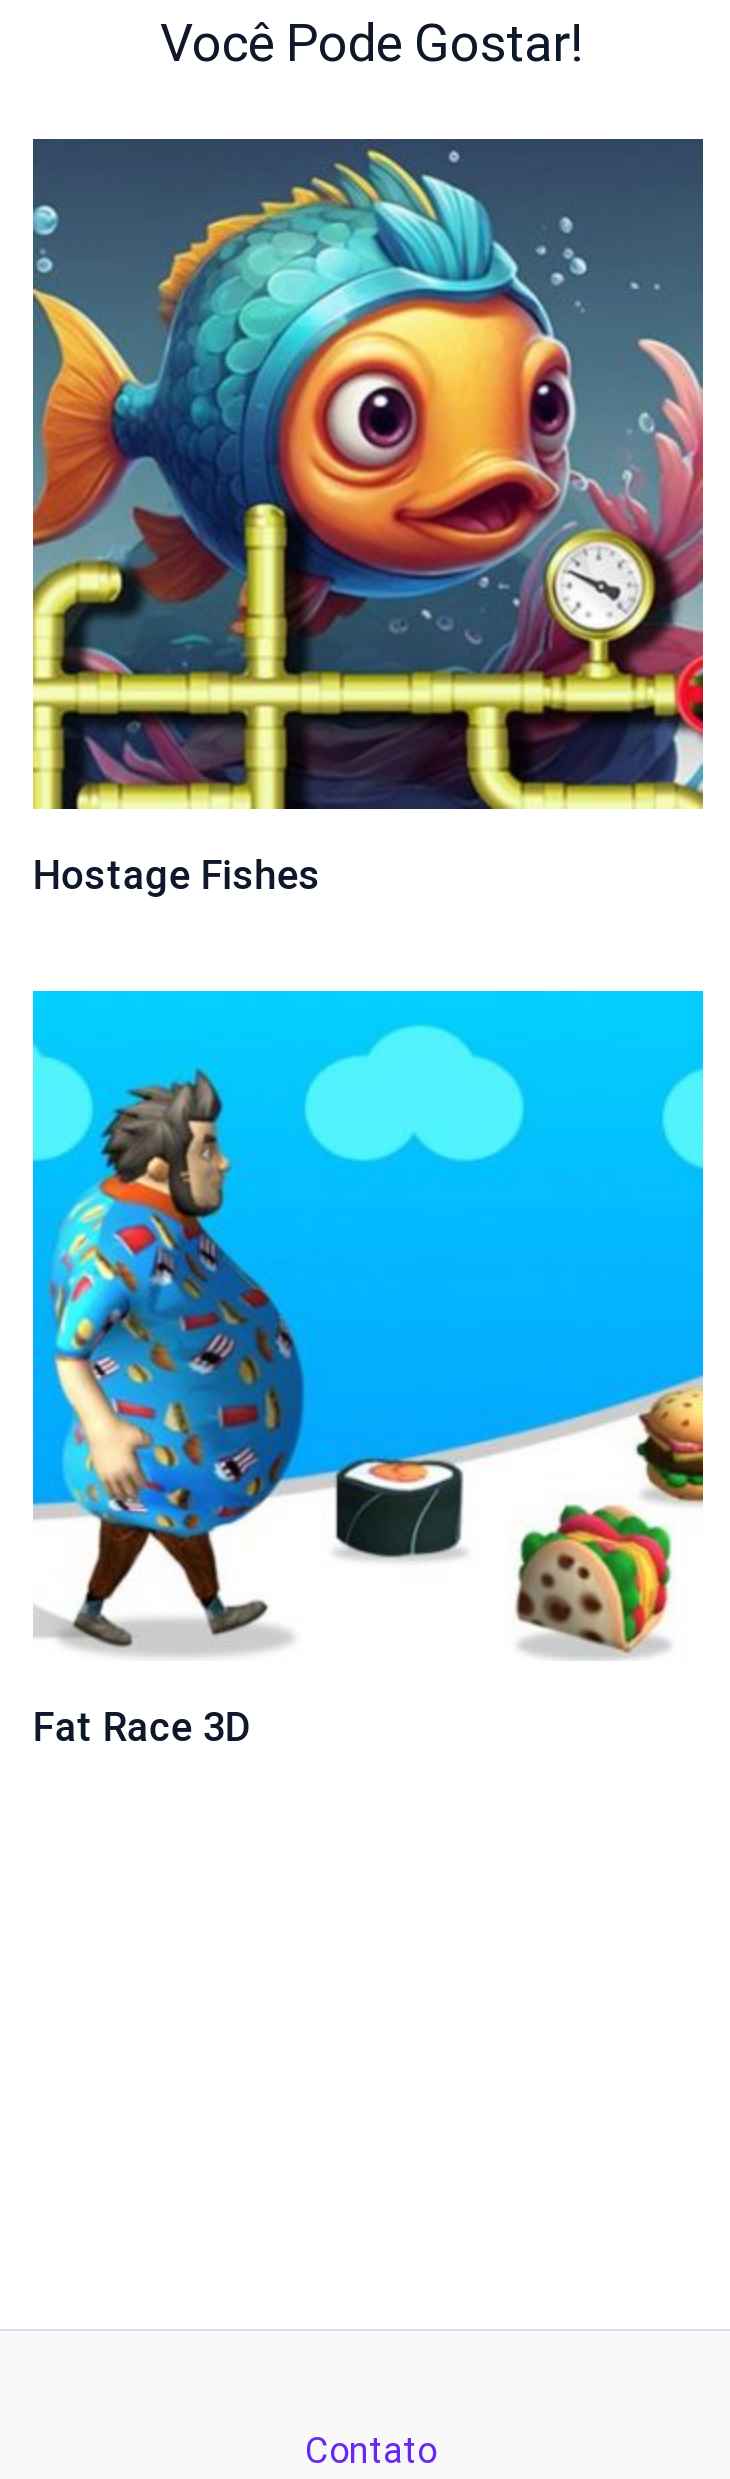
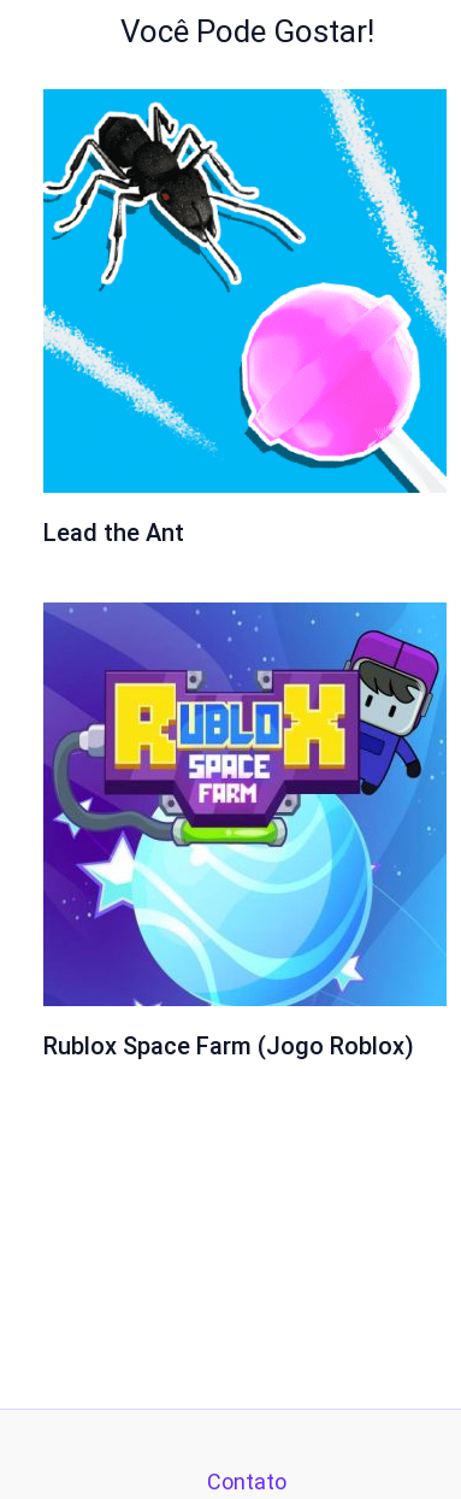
[31,137,705,899] [image] | Hostage Fishes -> [42,88,448,547] [image] | Lead the Ant
[31,989,705,1751] [image] | Fat Race 3D -> [42,601,448,1061] [image] | Rublox Space Farm (Jogo Roblox)

